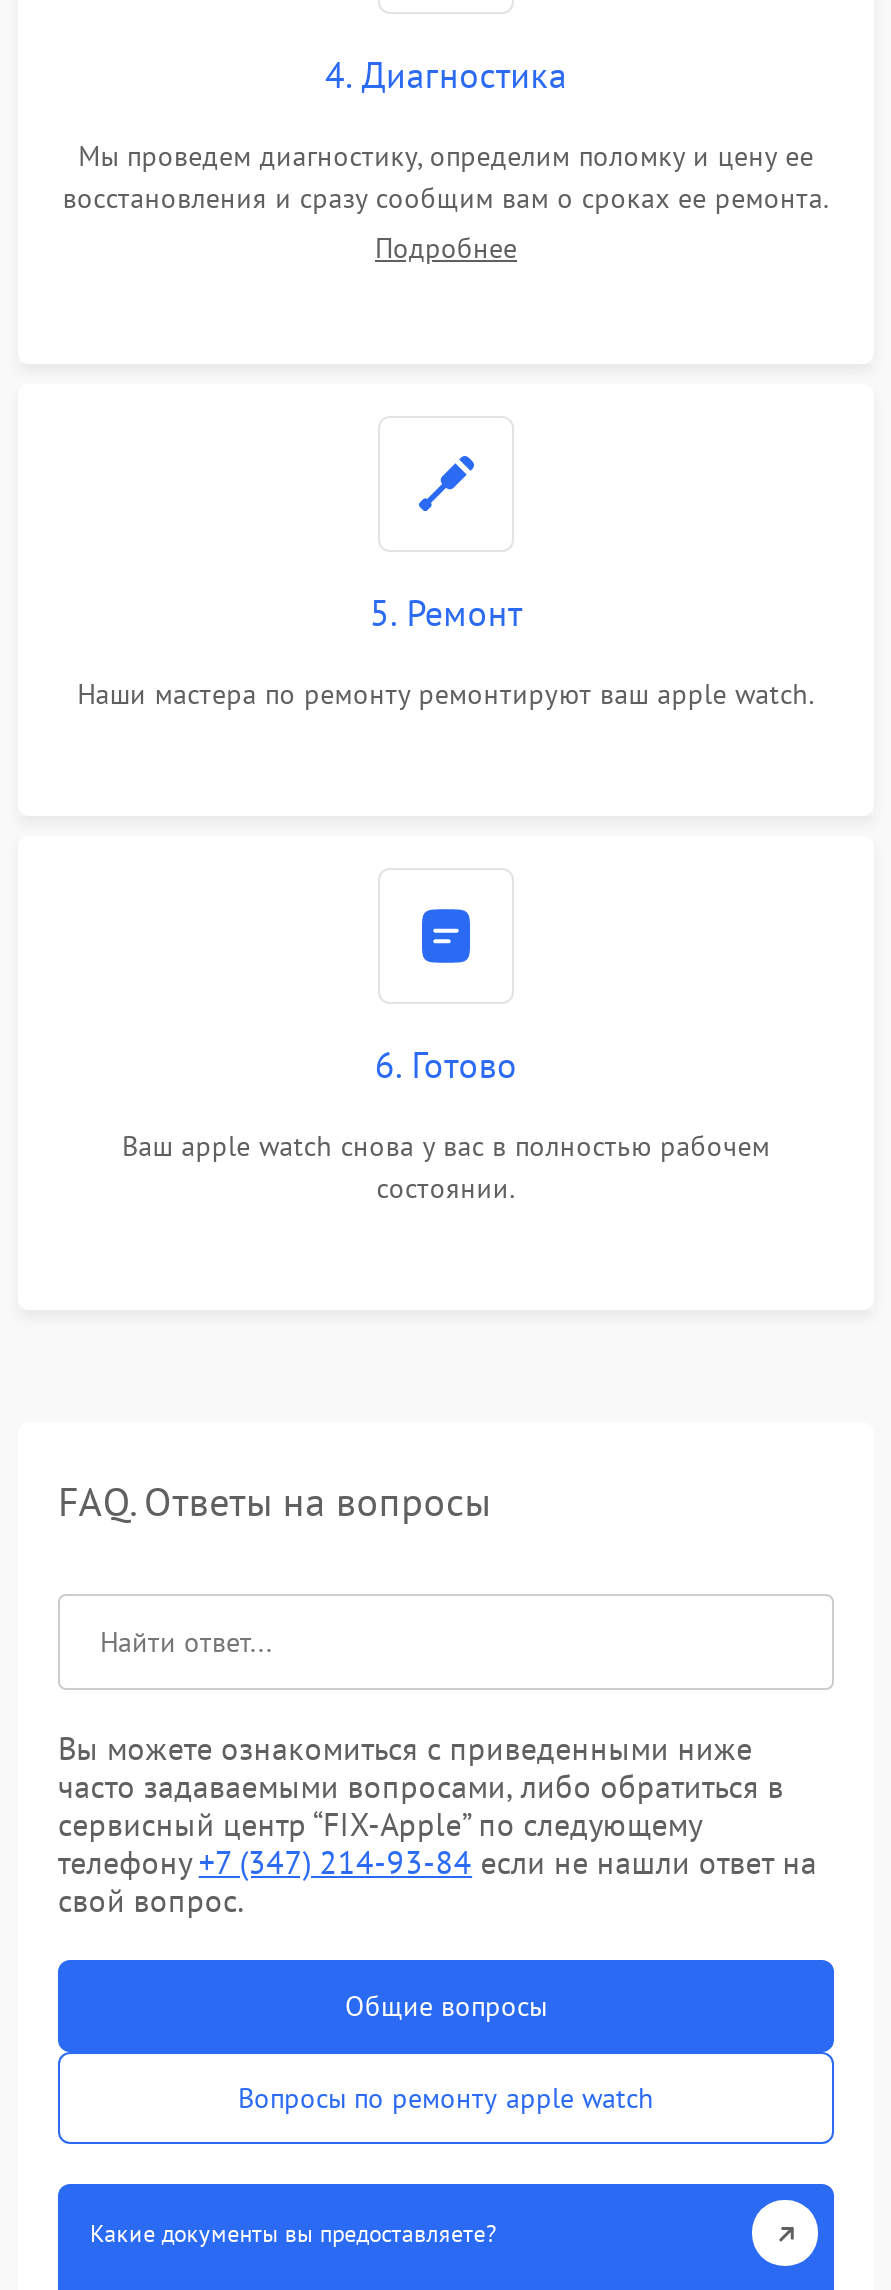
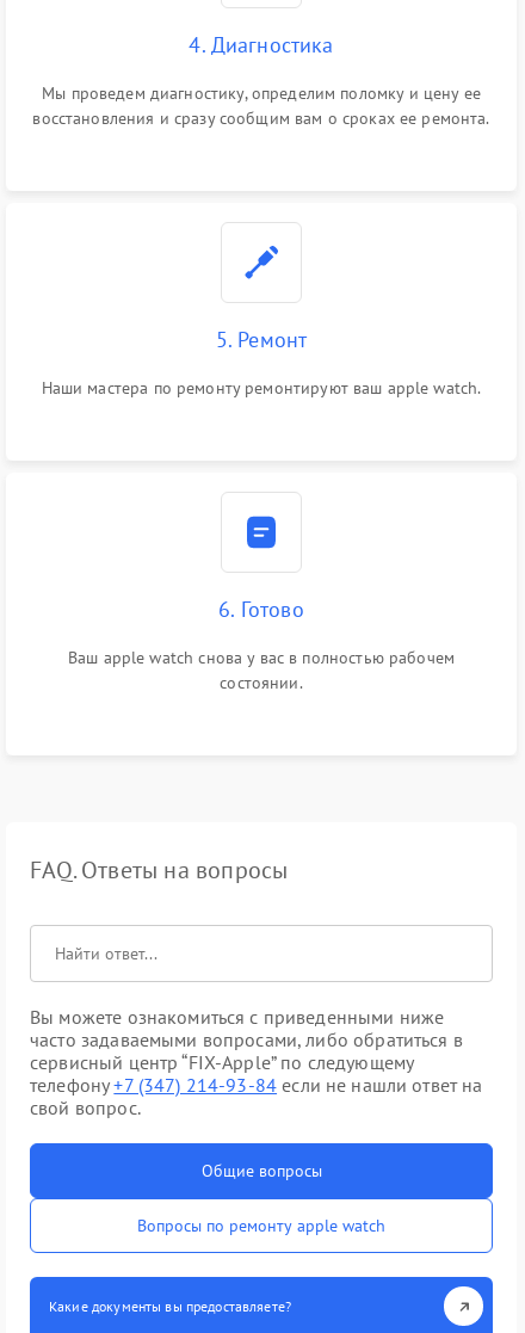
[375,230,517,266] Подробнее -> none

